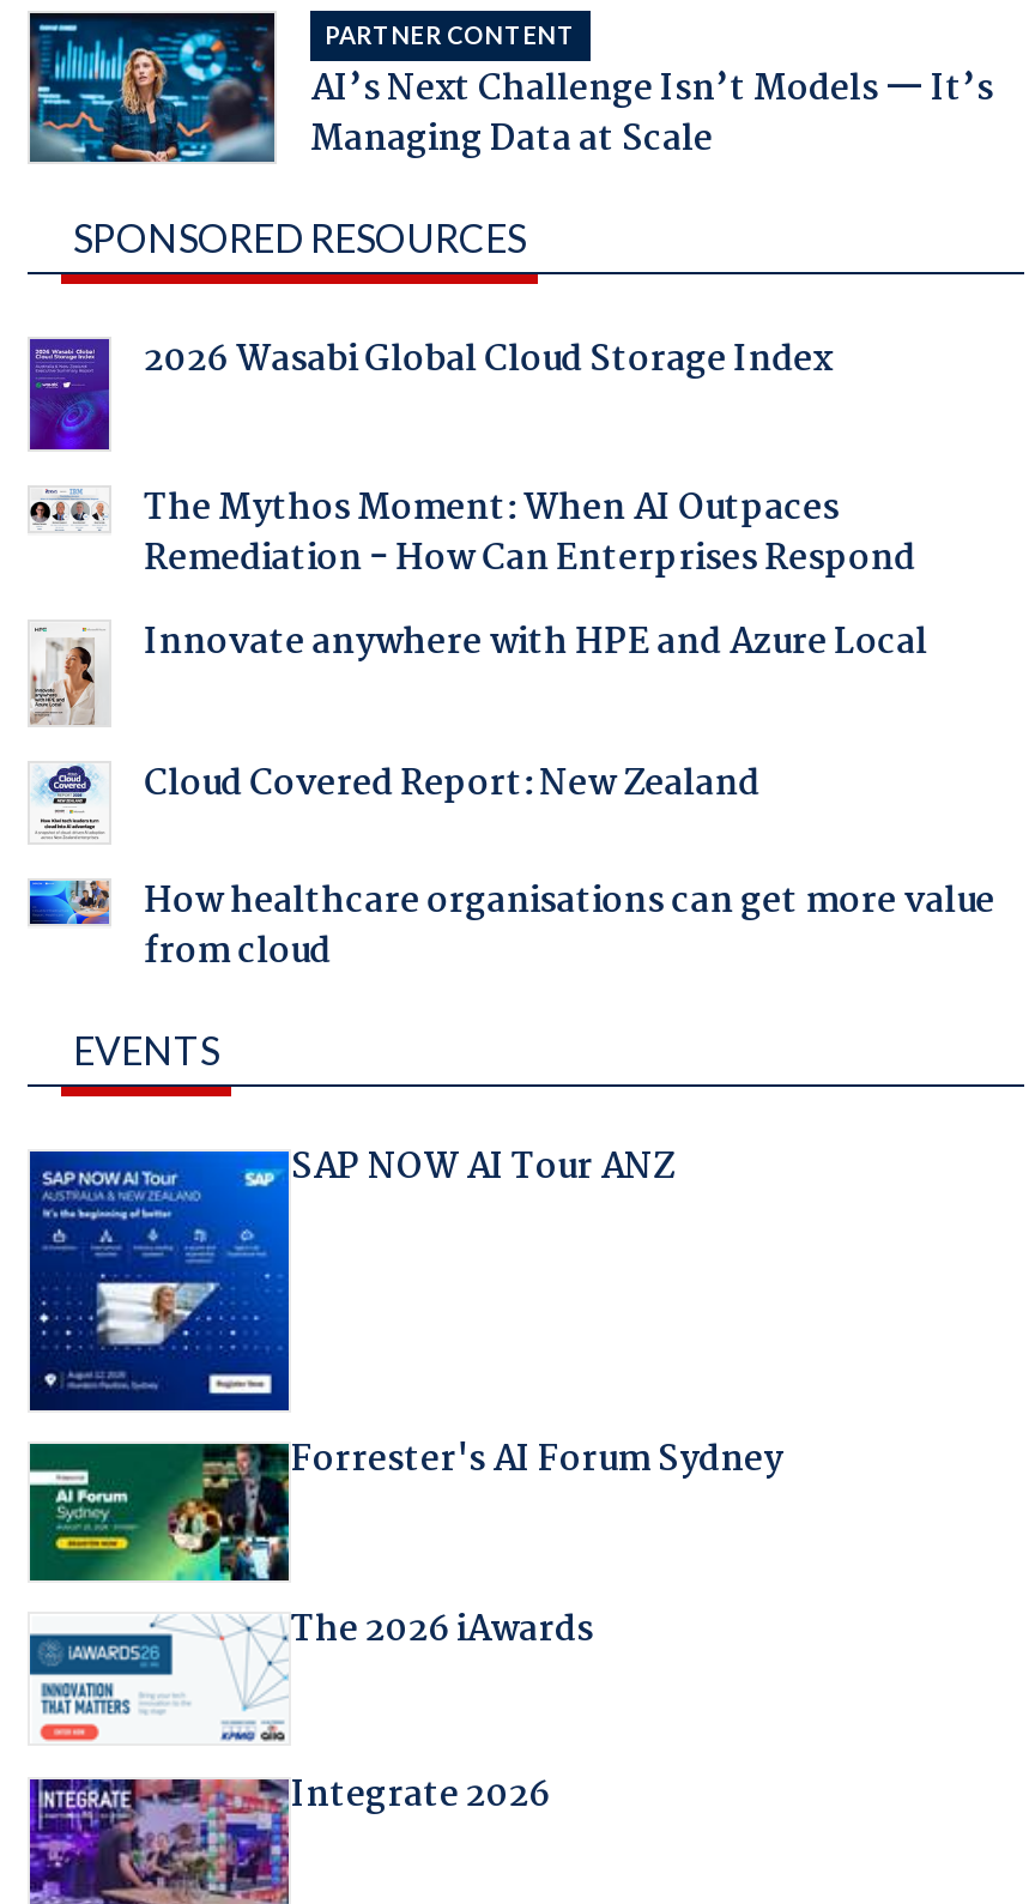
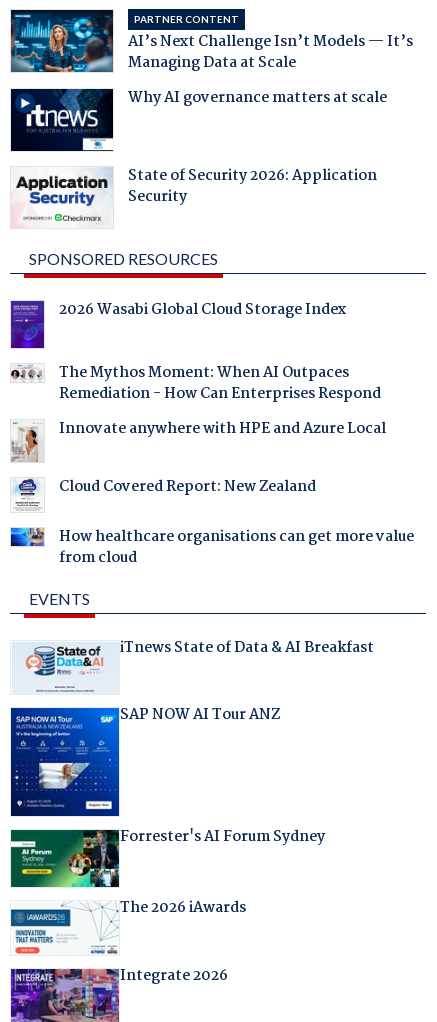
none -> [10,86,387,209] [image] | Why AI governance matters at scale | State of Security 2026: Application | Security
none -> [11,166,113,223] [image]
none -> [12,636,374,693] [image] | iTnews State of Data & AI Breakfast

